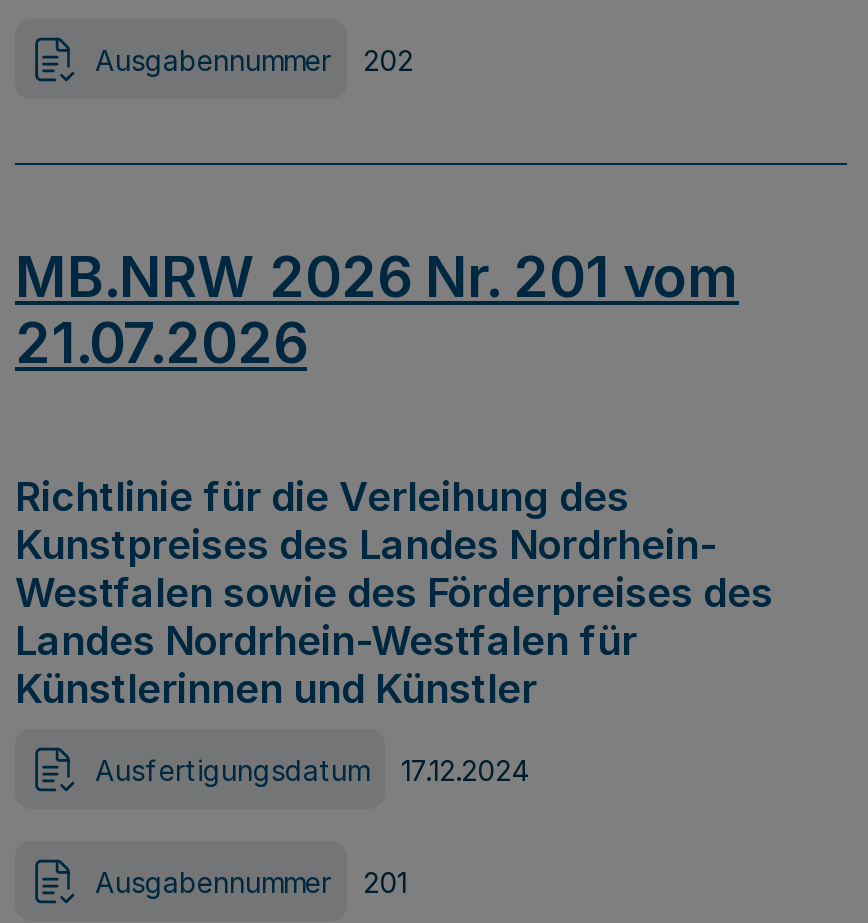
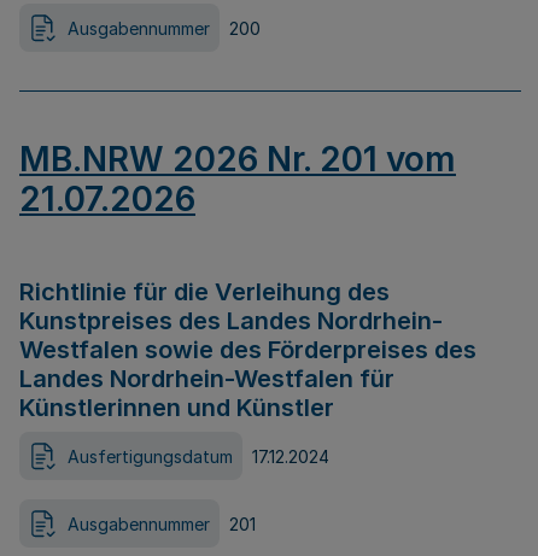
[95,42,413,76] Ausgabennummer 202 -> [68,17,261,38] Ausgabennummer 200

